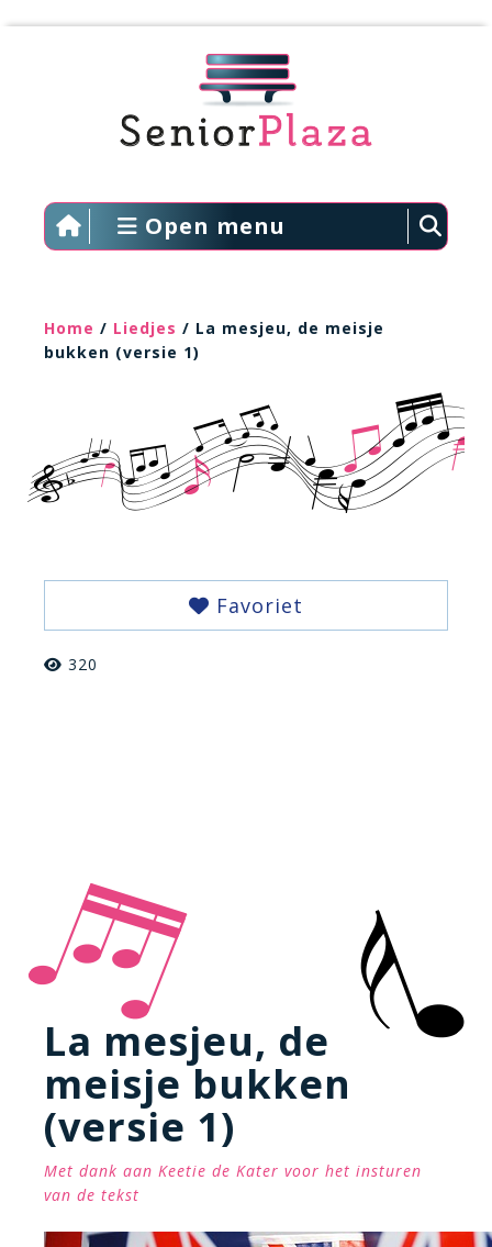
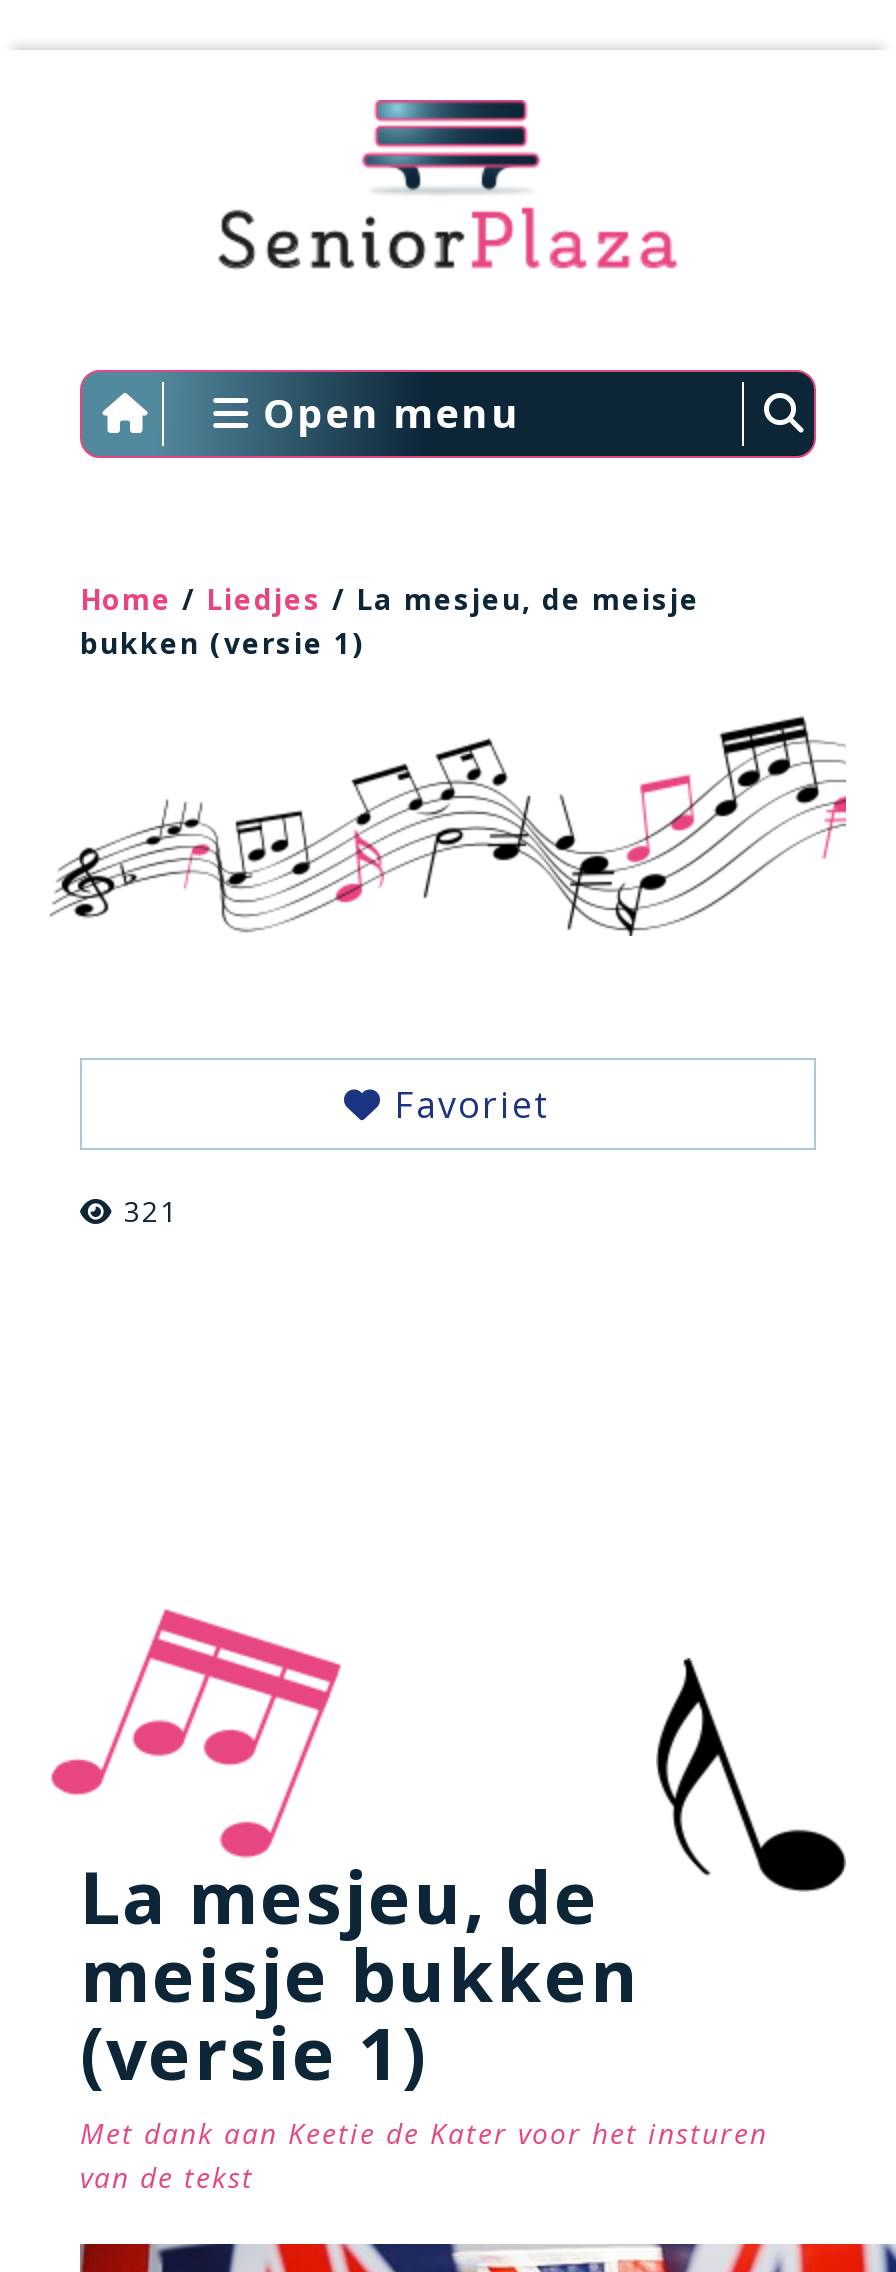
[63,654,98,675] 320 -> [114,1192,178,1230] 321

